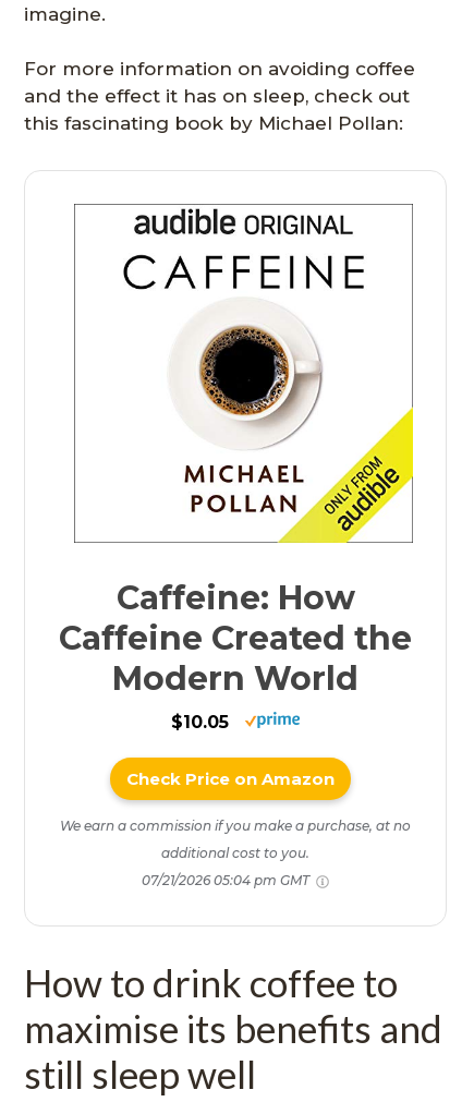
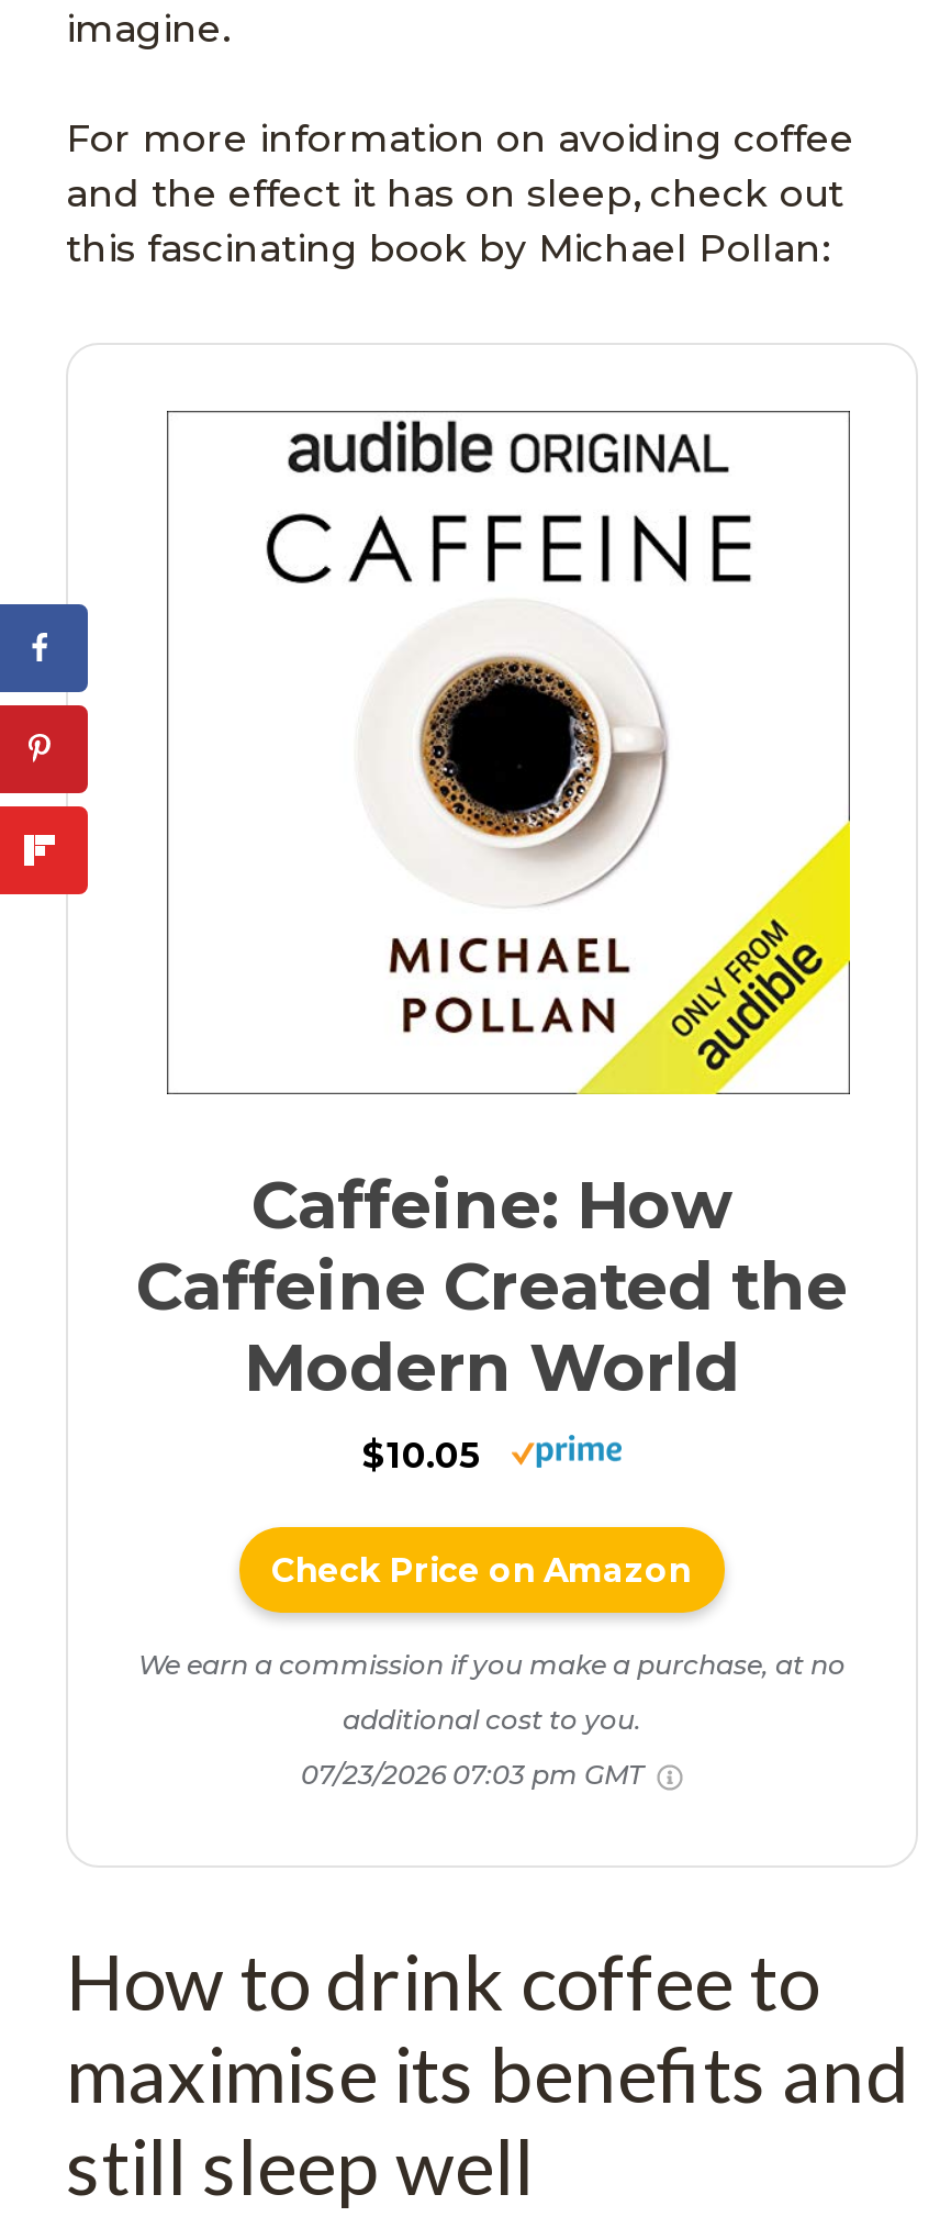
none -> [7,602,90,896] [image]
[142,872,313,888] 07/21/2026 05:04 pm GMT -> [301,1758,650,1791] 07/23/2026 07:03 pm GMT

